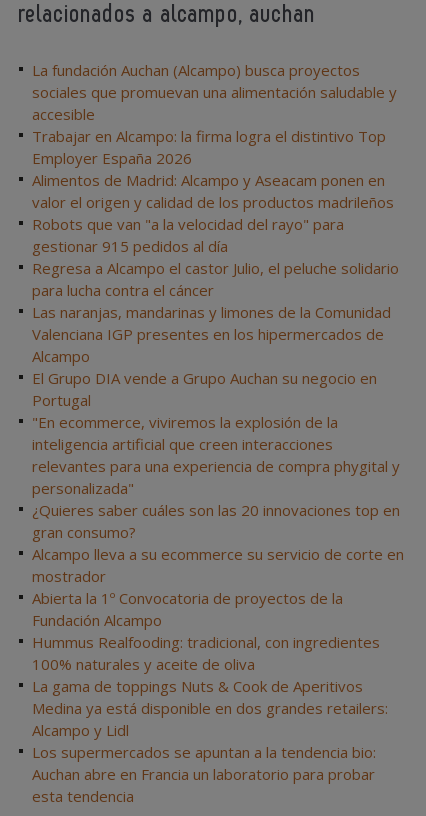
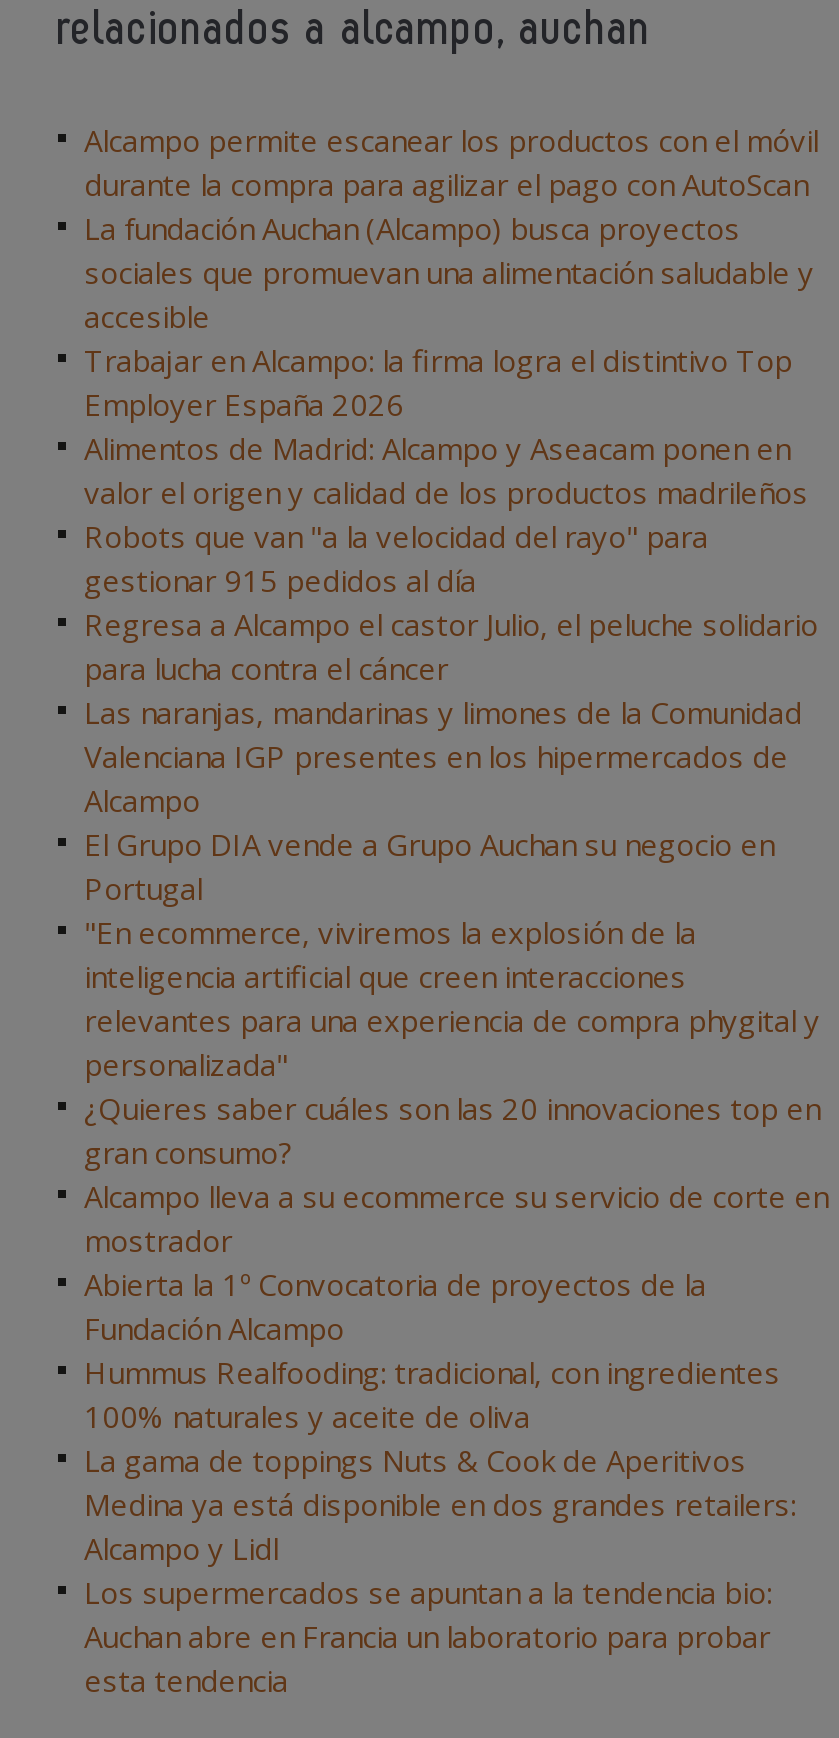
none -> [84,120,818,204] Alcampo permite escanear los productos con el móvil | durante la compra para agilizar el pago con AutoScan

